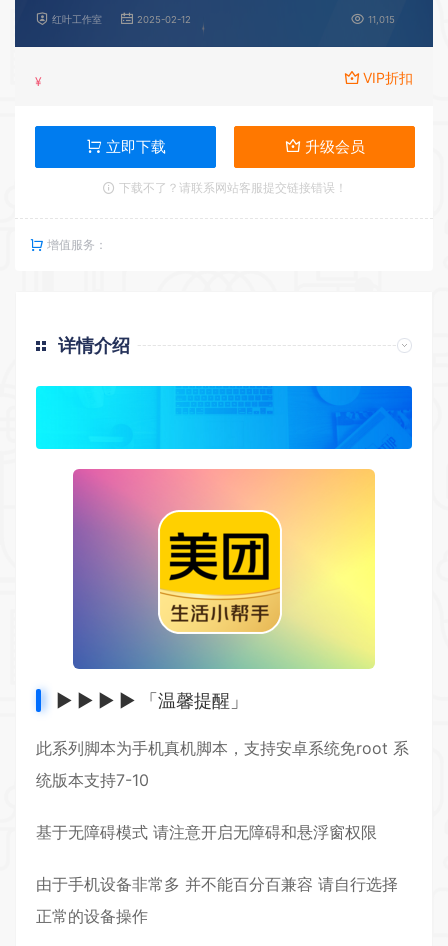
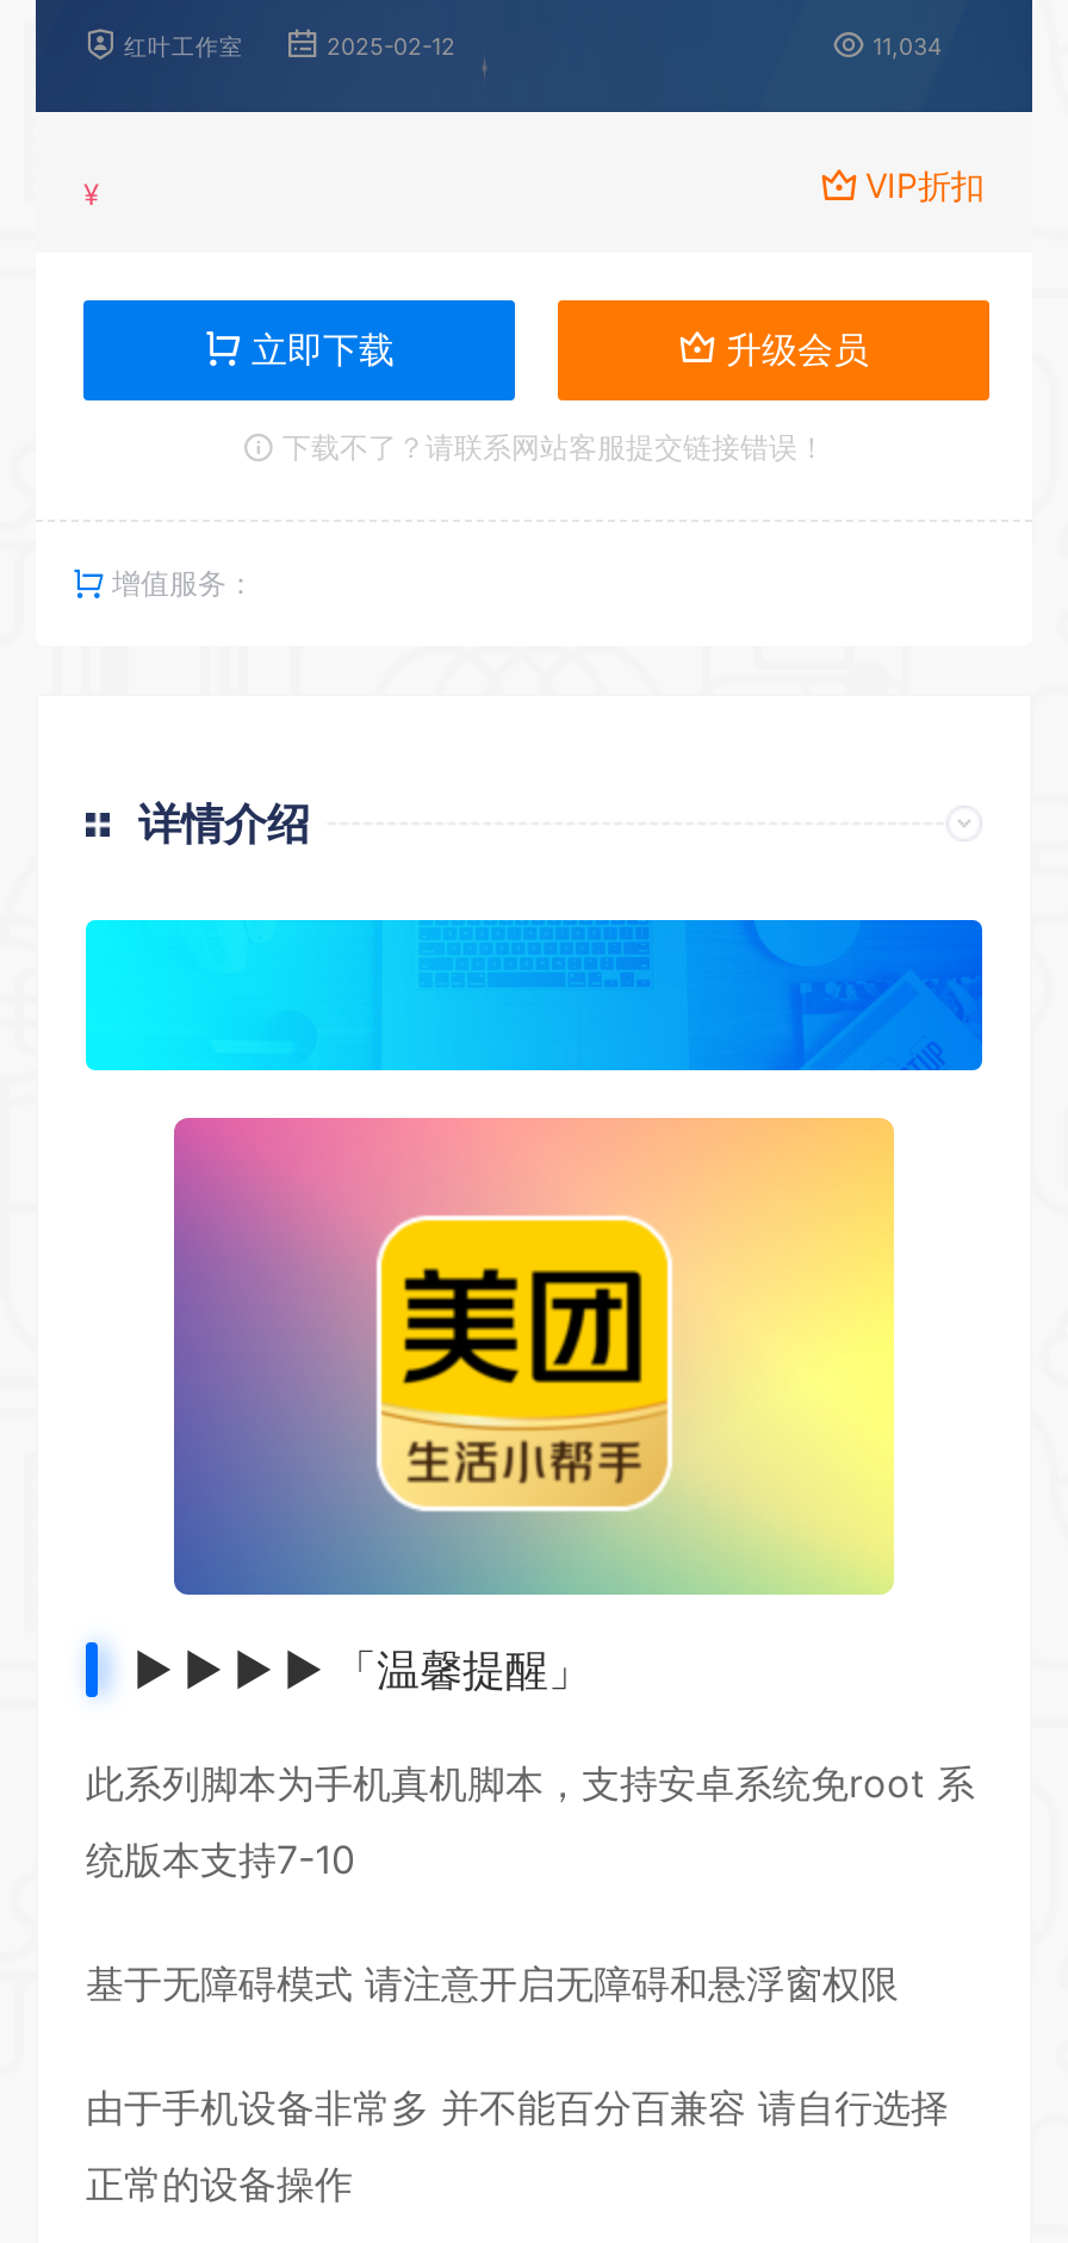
[365,14,395,25] 11,015 -> [865,34,942,60] 11,034

